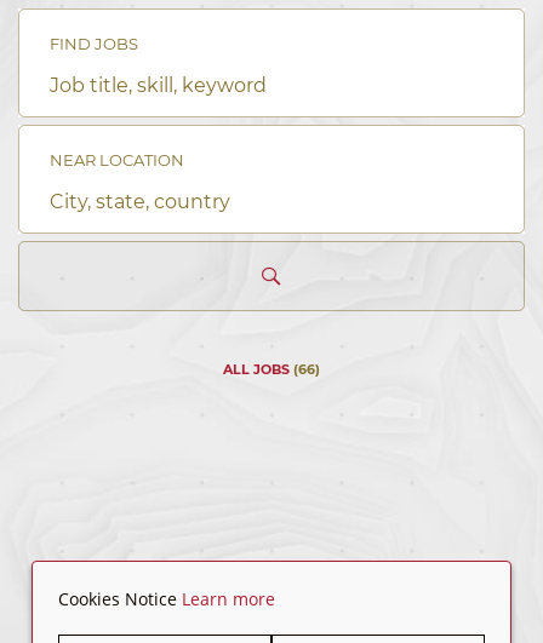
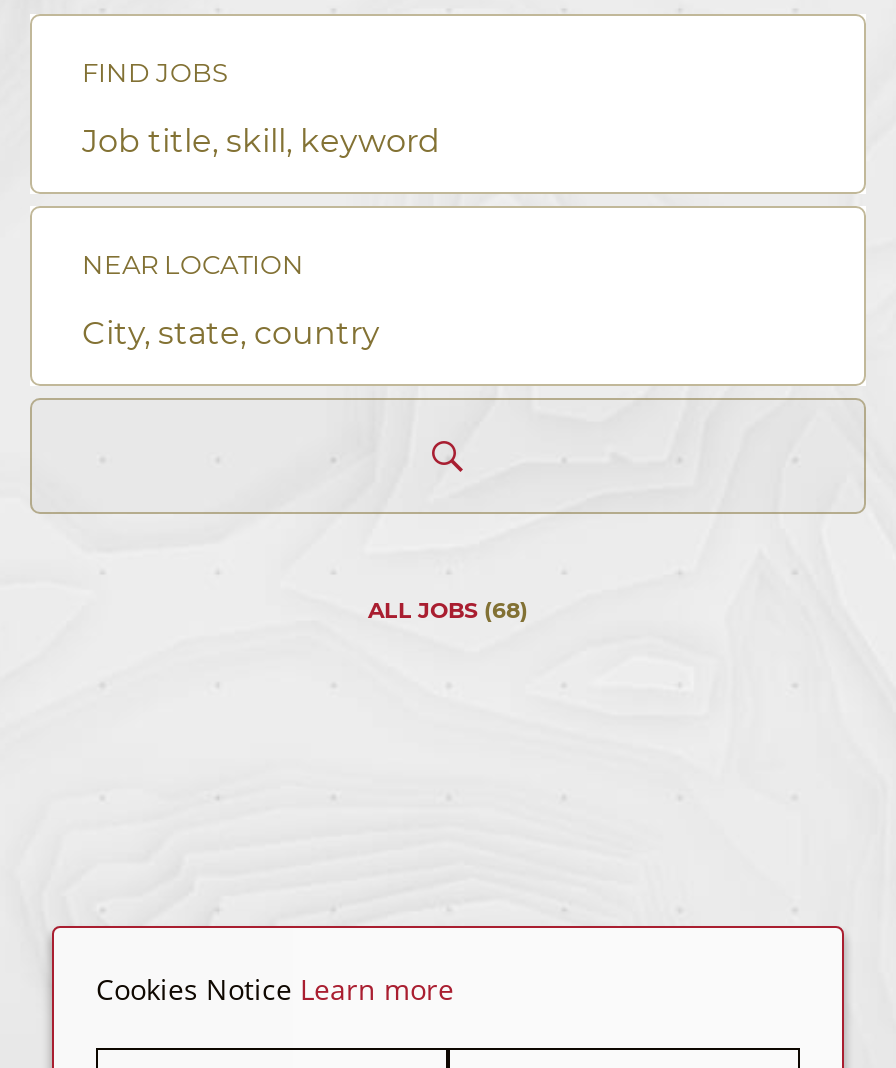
[223,360,320,377] ALL JOBS (66) -> [368,595,528,623] ALL JOBS (68)

